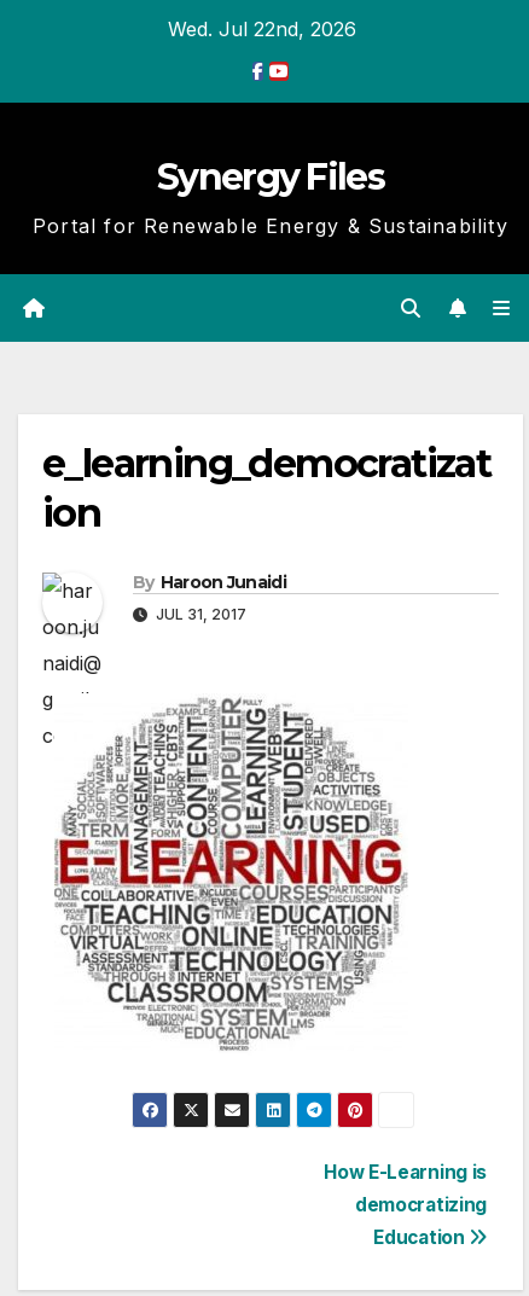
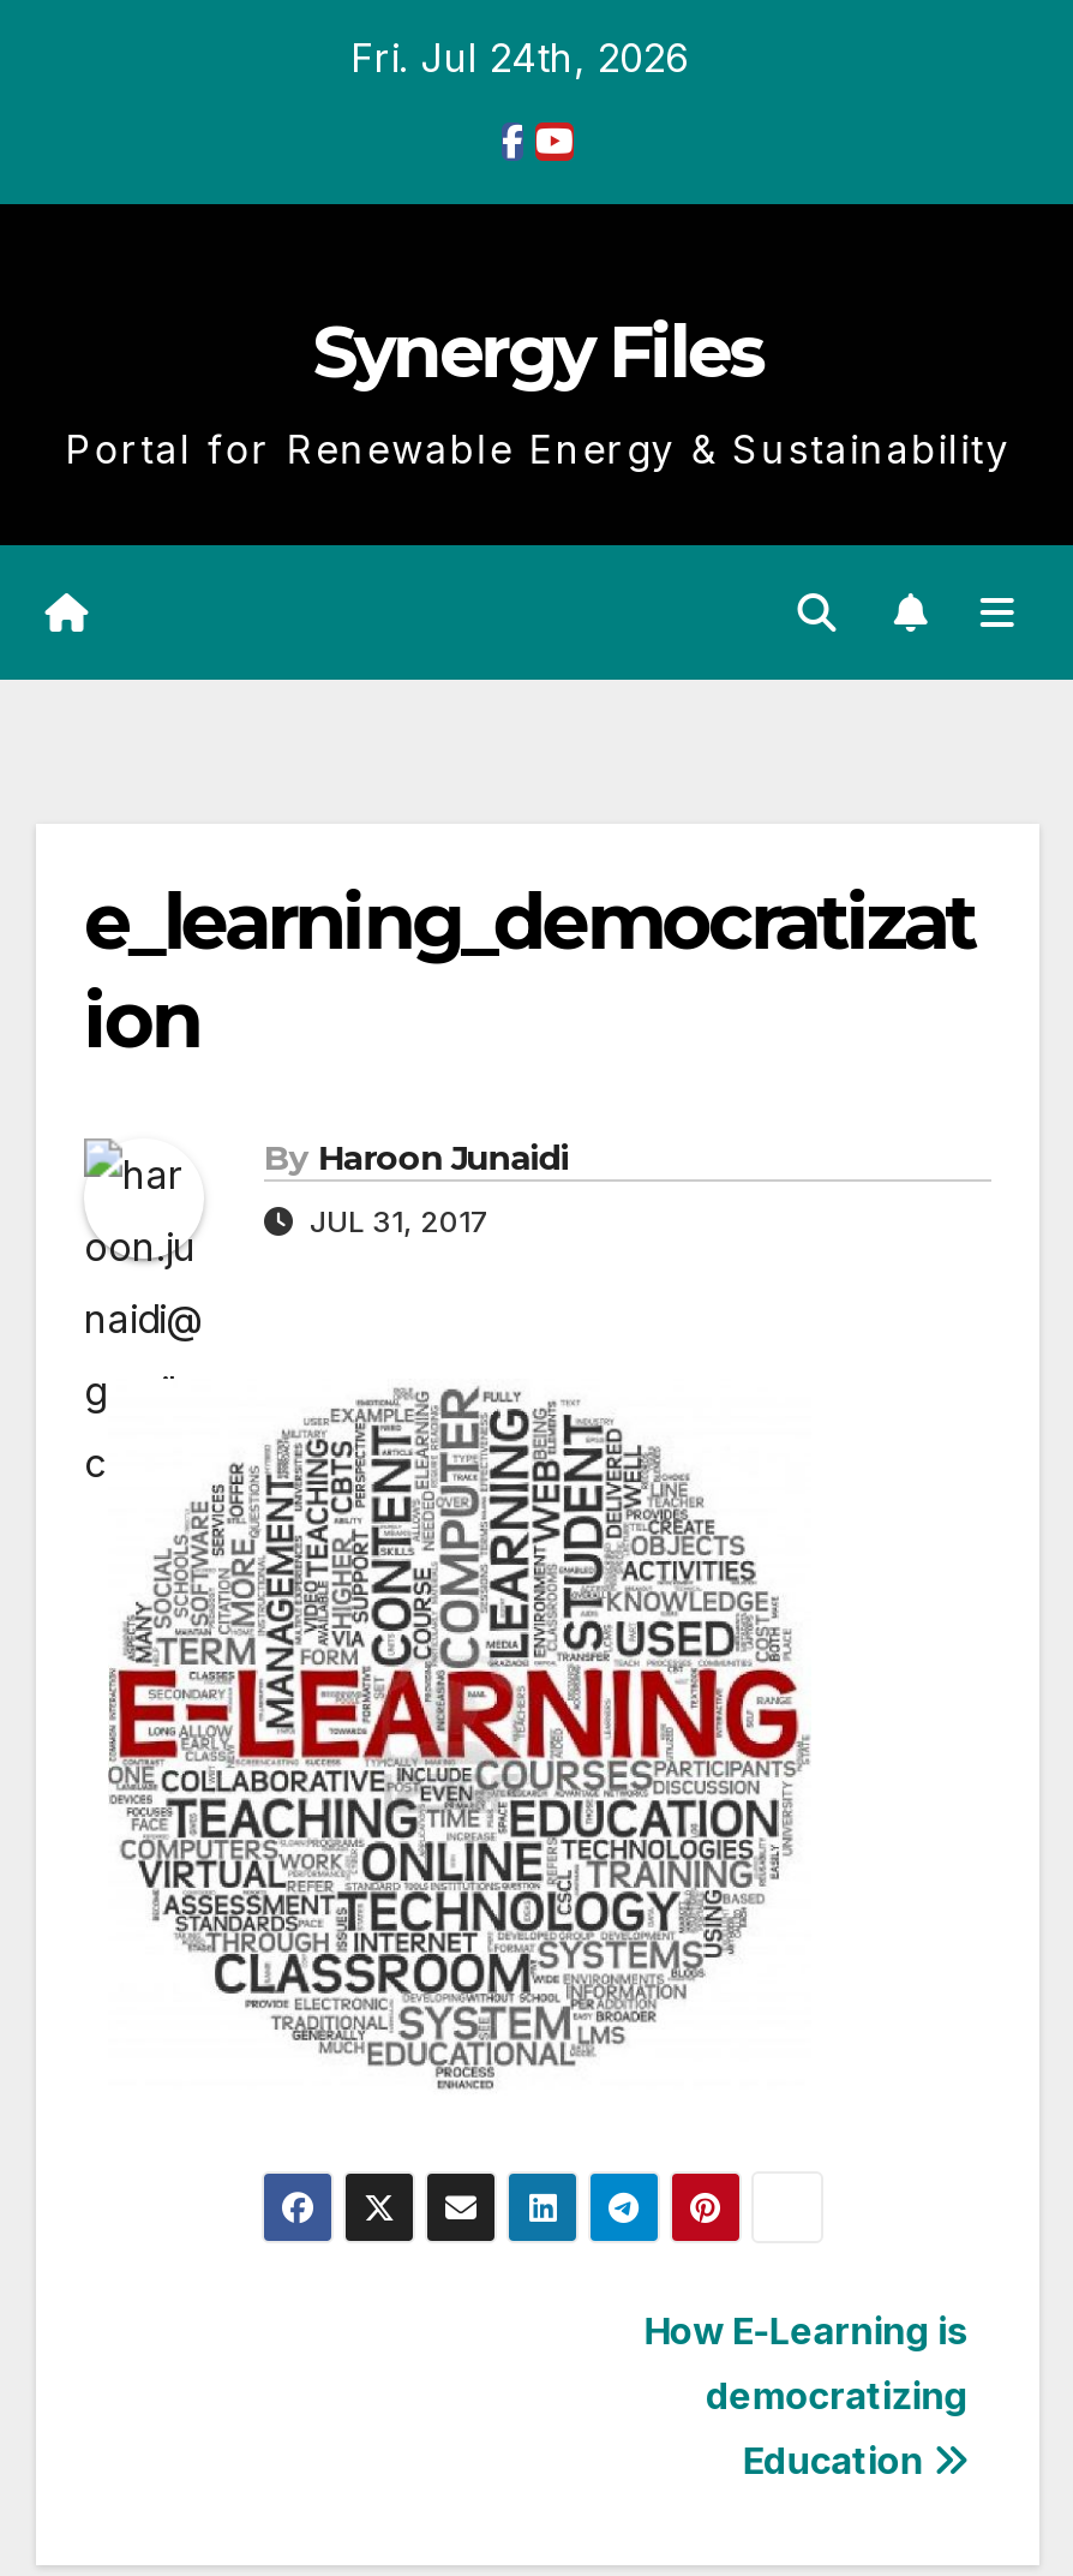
[167,17,356,41] Wed. Jul 22nd, 2026 -> [350,34,689,82] Fri. Jul 24th, 2026

